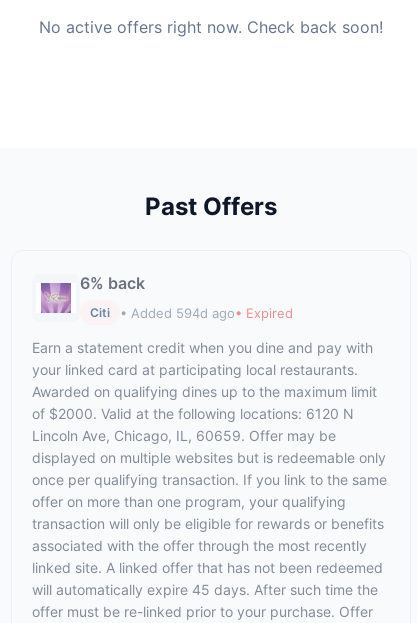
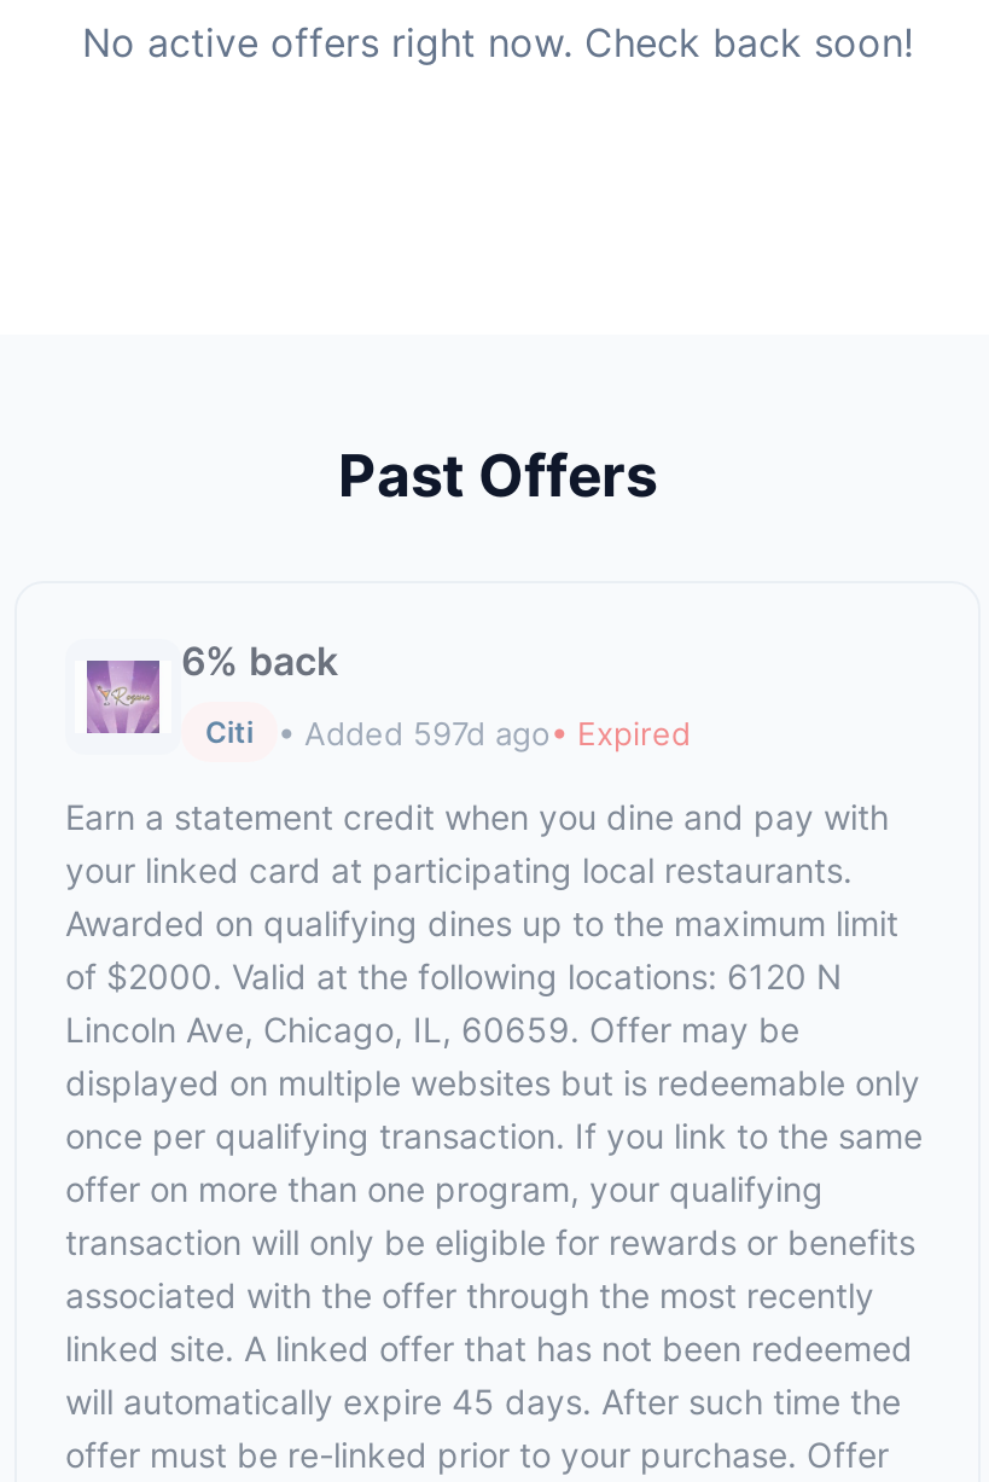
[120,304,293,320] • Added 594d ago• Expired -> [278,713,691,751] • Added 597d ago• Expired

